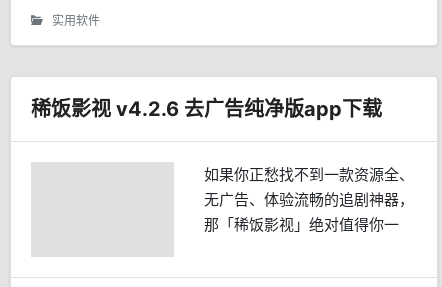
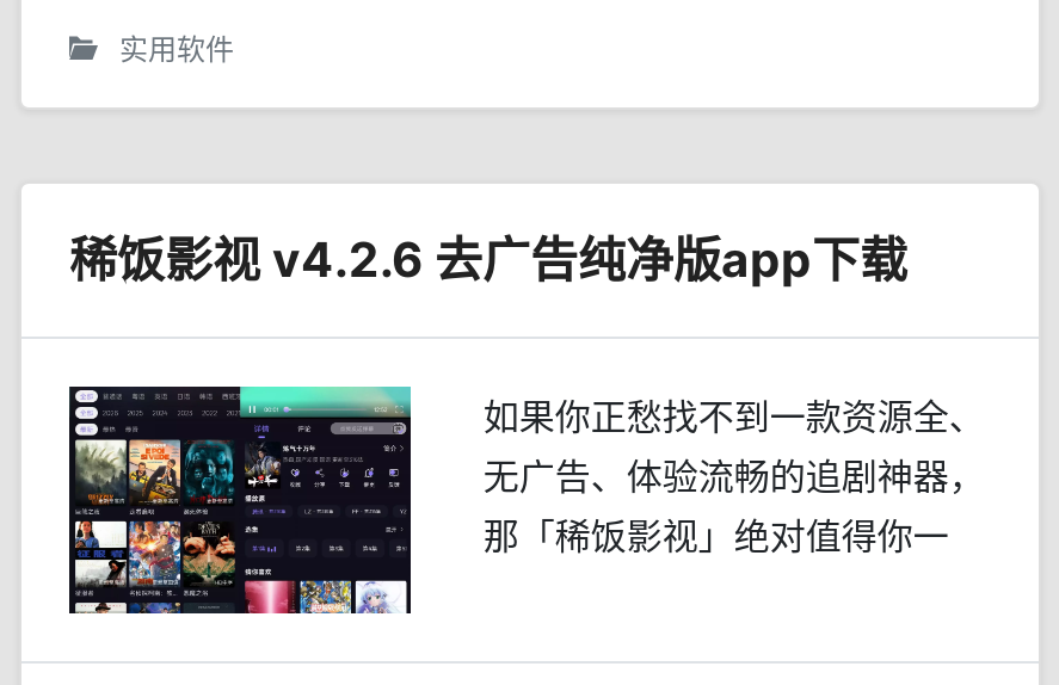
none -> [67,384,413,616] [image]

